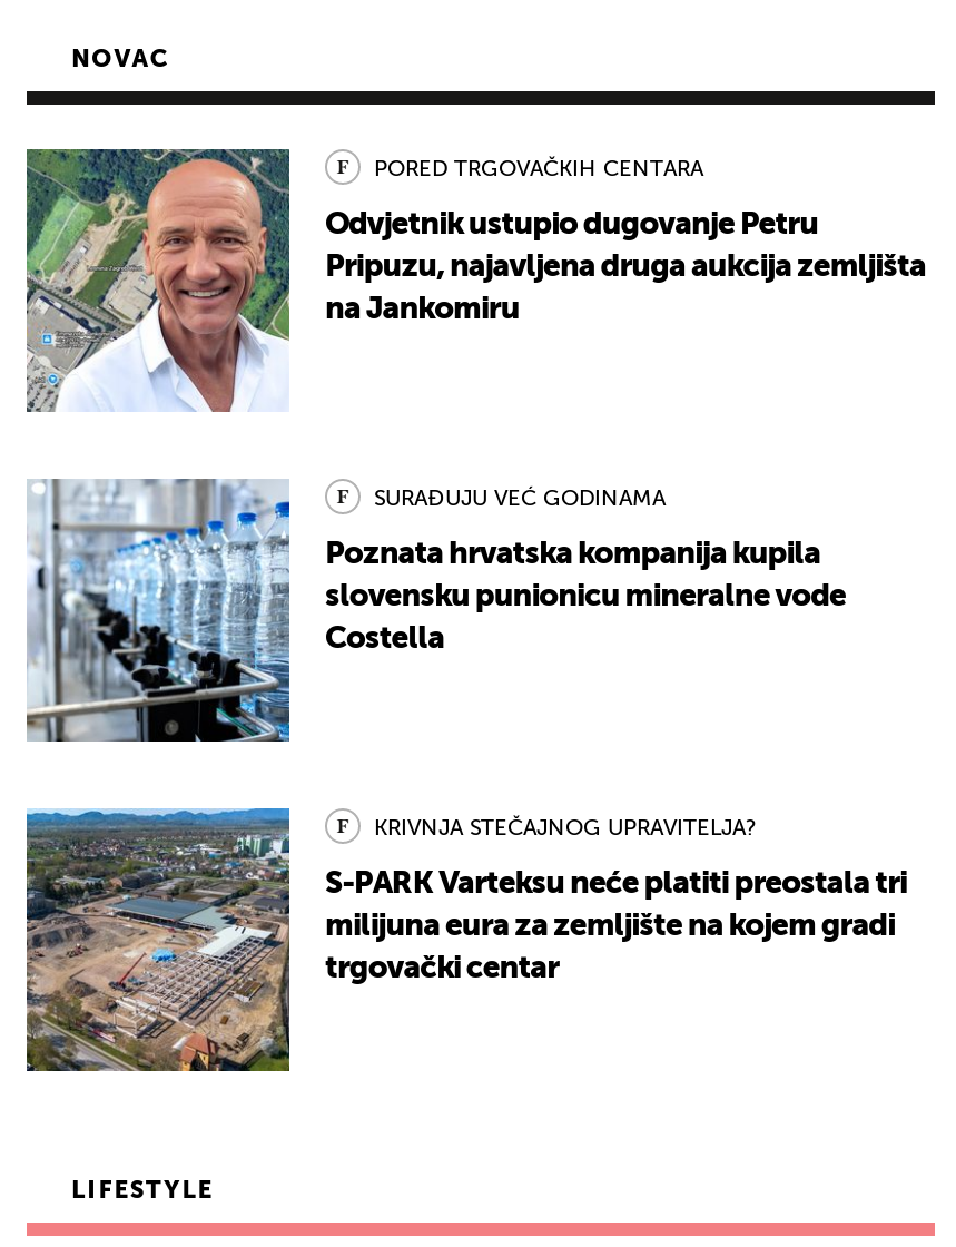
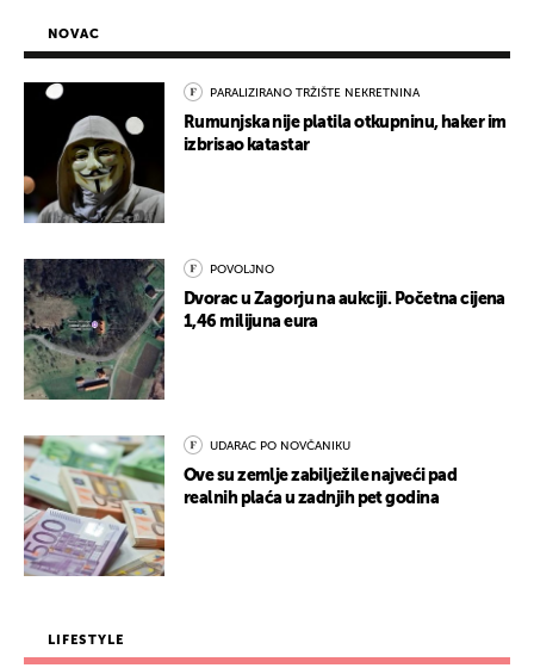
[24,147,926,414] [image] | Odvjetnik ustupio dugovanje Petru | Pripuzu, najavljena druga aukcija zemljišta | na Jankomiru -> [23,81,506,224] [image] | Rumunjska nije platila otkupninu, haker im | izbrisao katastar
[374,159,703,181] PORED TRGOVAČKIH CENTARA -> [210,87,420,99] PARALIZIRANO TRŽIŠTE NEKRETNINA
[27,477,846,744] [image] | Poznata hrvatska kompanija kupila | slovensku punionicu mineralne vode | Costella -> [23,258,505,401] [image] | Dvorac u Zagorju na aukciji. Početna cijena | 1,46 milijuna eura
[374,488,666,510] SURAĐUJU VEĆ GODINAMA -> [210,264,274,276] POVOLJNO
[24,806,907,1073] [image] | S-PARK Varteksu neće platiti preostala tri | milijuna eura za zemljište na kojem gradi | trgovački centar -> [24,435,457,577] [image] | Ove su zemlje zabilježile najveći pad | realnih plaća u zadnjih pet godina
[374,818,757,840] KRIVNJA STEČAJNOG UPRAVITELJA? -> [210,440,350,452] UDARAC PO NOVČANIKU

